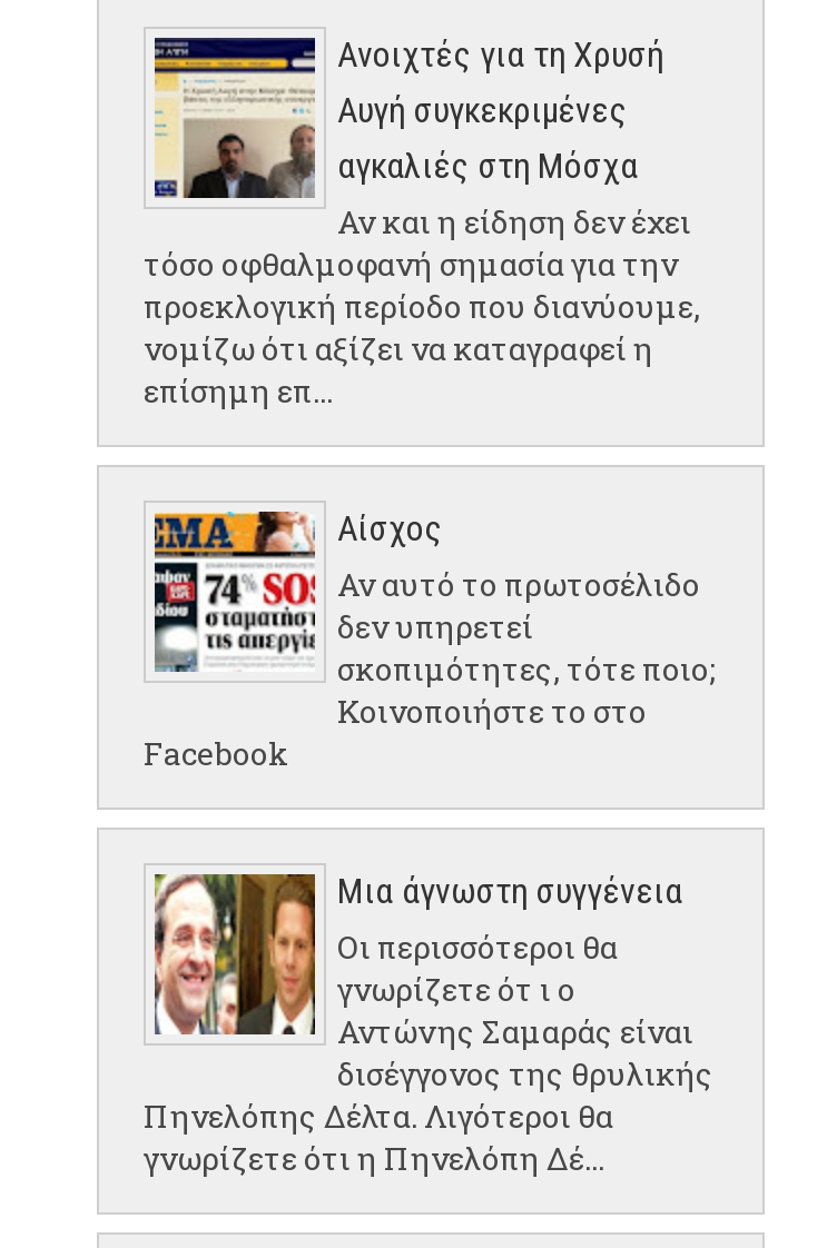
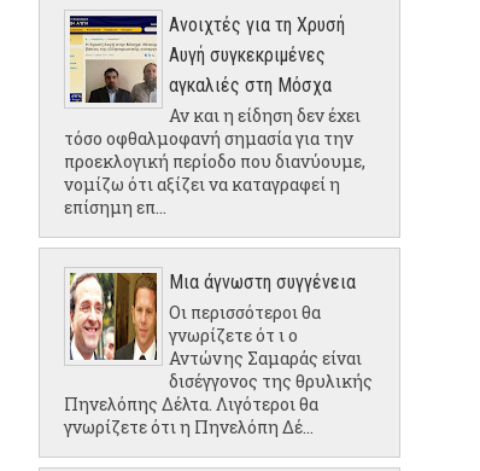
[144,507,716,774] [image] | Αίσχος | Αν αυτό το πρωτοσέλιδο | δεν υπηρετεί | σκοπιμότητες, τότε ποιο; | Κοινοποιήστε το στο | Facebook -> none

